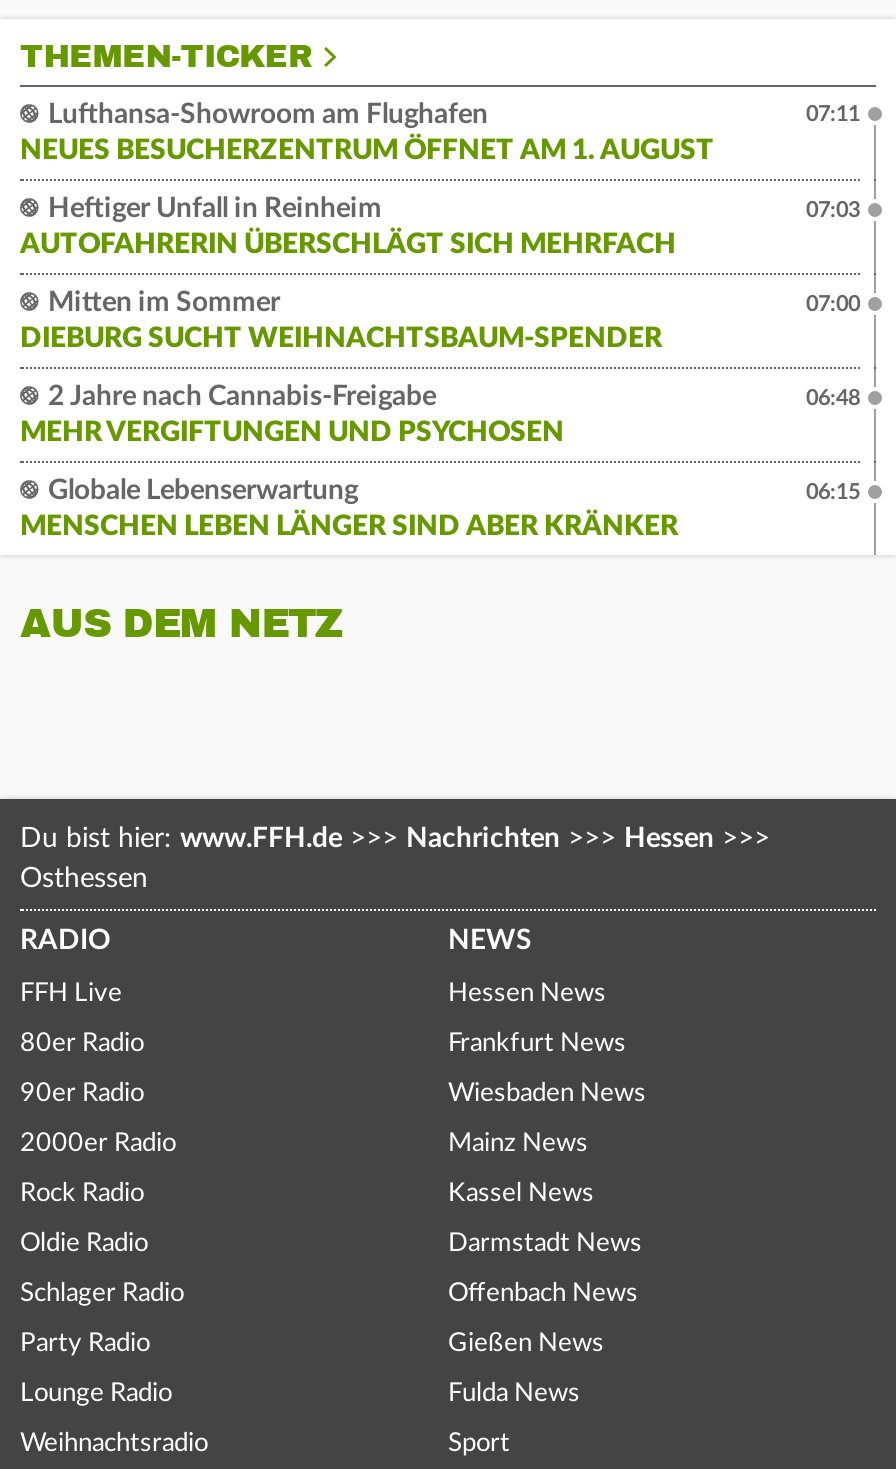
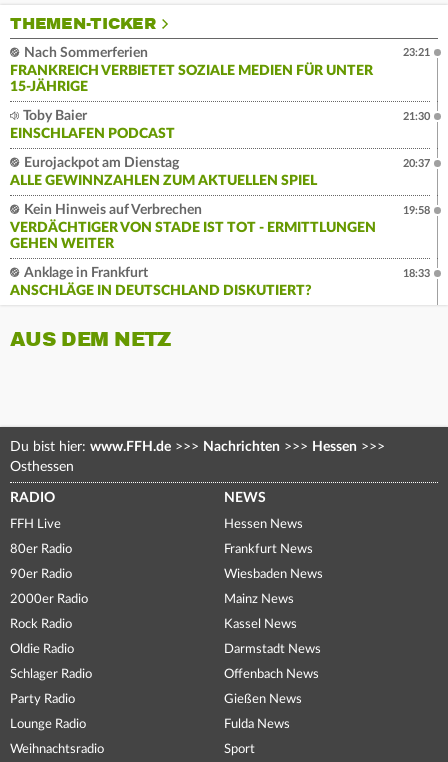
[20,101,714,165] Lufthansa-Showroom am Flughafen | NEUES BESUCHERZENTRUM ÖFFNET AM 1. AUGUST -> [10,46,373,94] Nach Sommerferien | FRANKREICH VERBIETET SOZIALE MEDIEN FÜR UNTER | 15-JÄHRIGE
[806,103,860,125] 07:11 -> [403,47,430,58] 23:21
[20,195,676,259] Heftiger Unfall in Reinheim | AUTOFAHRERIN ÜBERSCHLÄGT SICH MEHRFACH -> [10,109,175,141] Toby Baier | EINSCHLAFEN PODCAST
[806,199,860,221] 07:03 -> [403,111,430,122] 21:30
[20,289,662,353] Mitten im Sommer | DIEBURG SUCHT WEIHNACHTSBAUM-SPENDER -> [10,156,317,188] Eurojackpot am Dienstag | ALLE GEWINNZAHLEN ZUM AKTUELLEN SPIEL
[806,293,860,315] 07:00 -> [403,158,430,169] 20:37
[20,383,564,447] 2 Jahre nach Cannabis-Freigabe | MEHR VERGIFTUNGEN UND PSYCHOSEN -> [10,203,376,251] Kein Hinweis auf Verbrechen | VERDÄCHTIGER VON STADE IST TOT - ERMITTLUNGEN | GEHEN WEITER
[806,387,860,409] 06:48 -> [403,205,430,216] 19:58
[20,477,678,541] Globale Lebenserwartung | MENSCHEN LEBEN LÄNGER SIND ABER KRÄNKER -> [10,266,312,298] Anklage in Frankfurt | ANSCHLÄGE IN DEUTSCHLAND DISKUTIERT?
[806,481,860,503] 06:15 -> [403,268,430,279] 18:33

